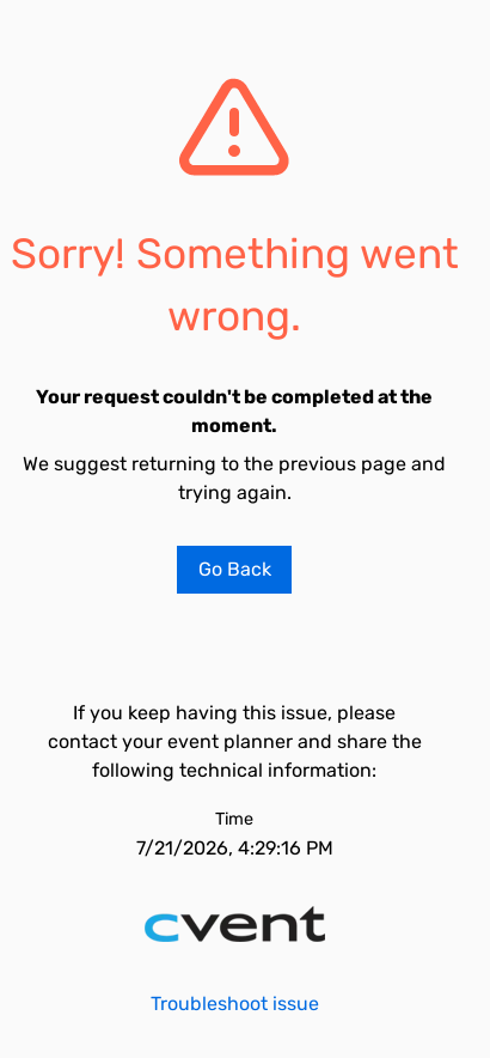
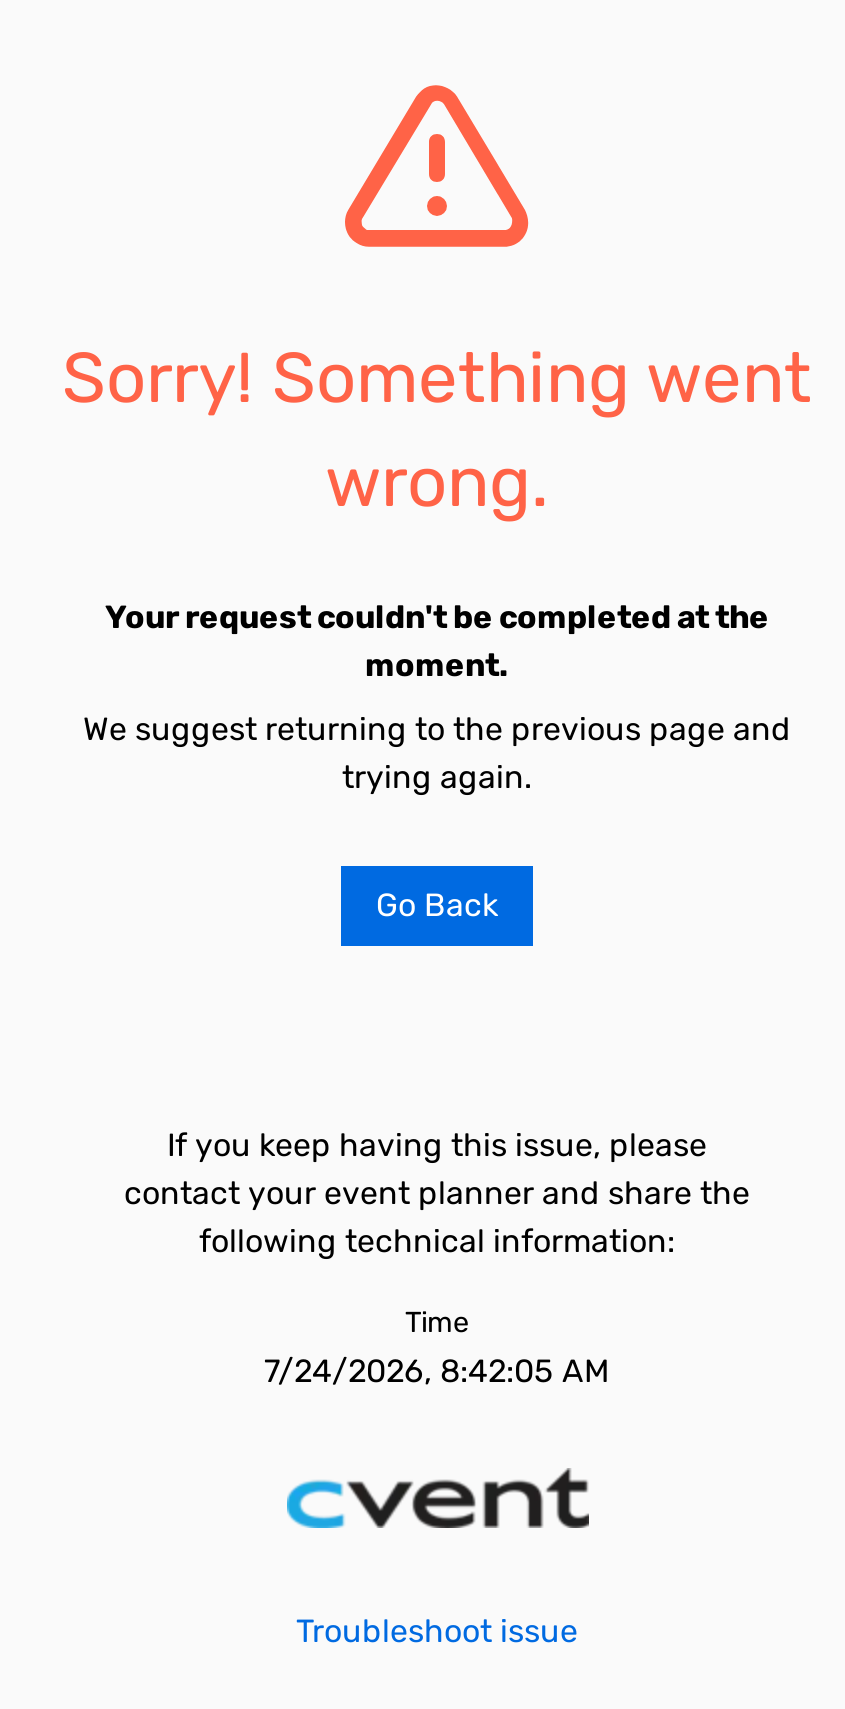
[136,837,333,859] 7/21/2026, 4:29:16 PM -> [264,1352,610,1390] 7/24/2026, 8:42:05 AM

